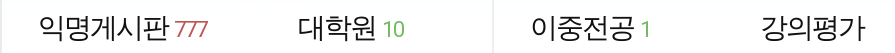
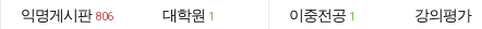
[38,11,207,43] 익명게시판 777 -> [21,6,113,24] 익명게시판 806
[298,11,404,43] 대학원 10 -> [162,6,214,24] 대학원 1

